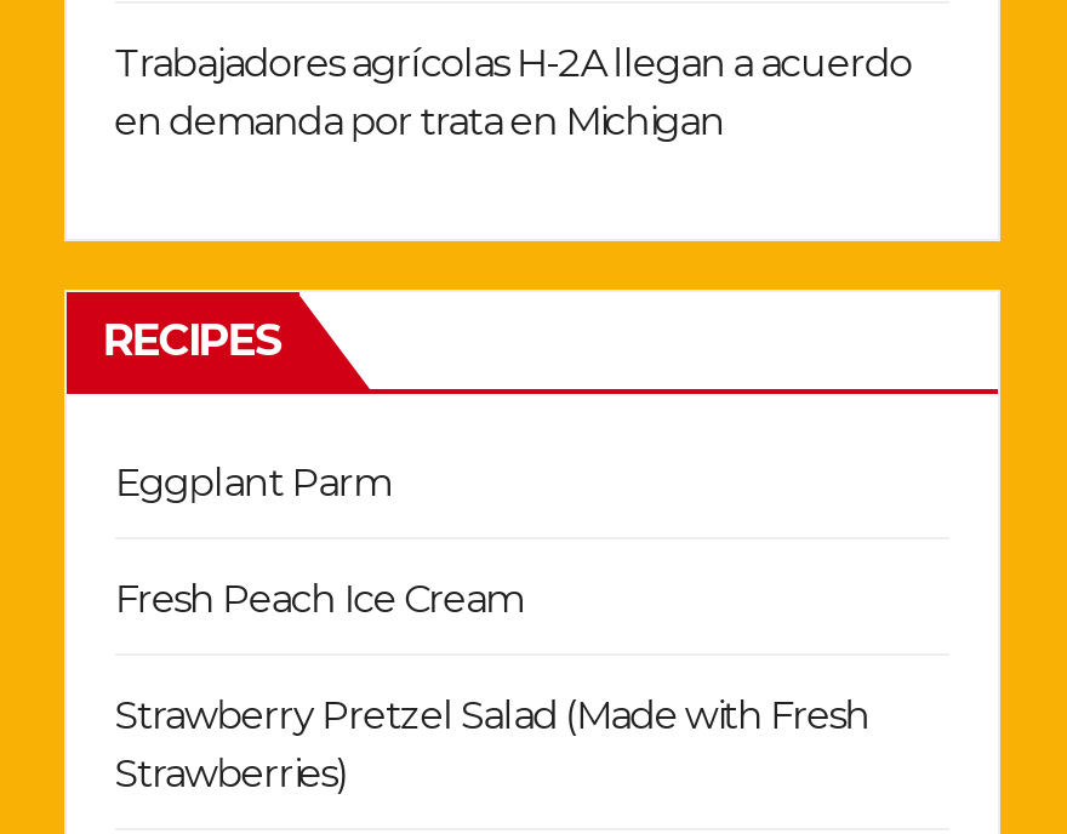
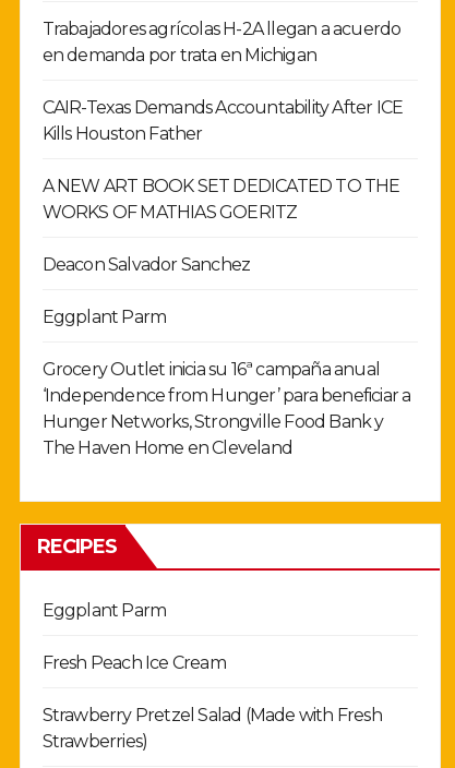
none -> [42,97,411,458] CAIR-Texas Demands Accountability After ICE | Kills Houston Father | A NEW ART BOOK SET DEDICATED TO THE | WORKS OF MATHIAS GOERITZ | Deacon Salvador Sanchez | Eggplant Parm | Grocery Outlet inicia su 16ª campaña anual | ‘Independence from Hunger’ para beneficiar a | Hunger Networks, Strongville Food Bank y | The Haven Home en Cleveland

